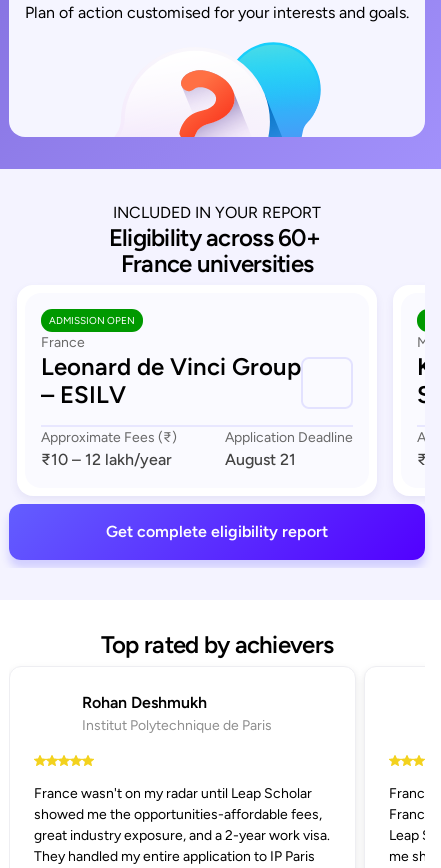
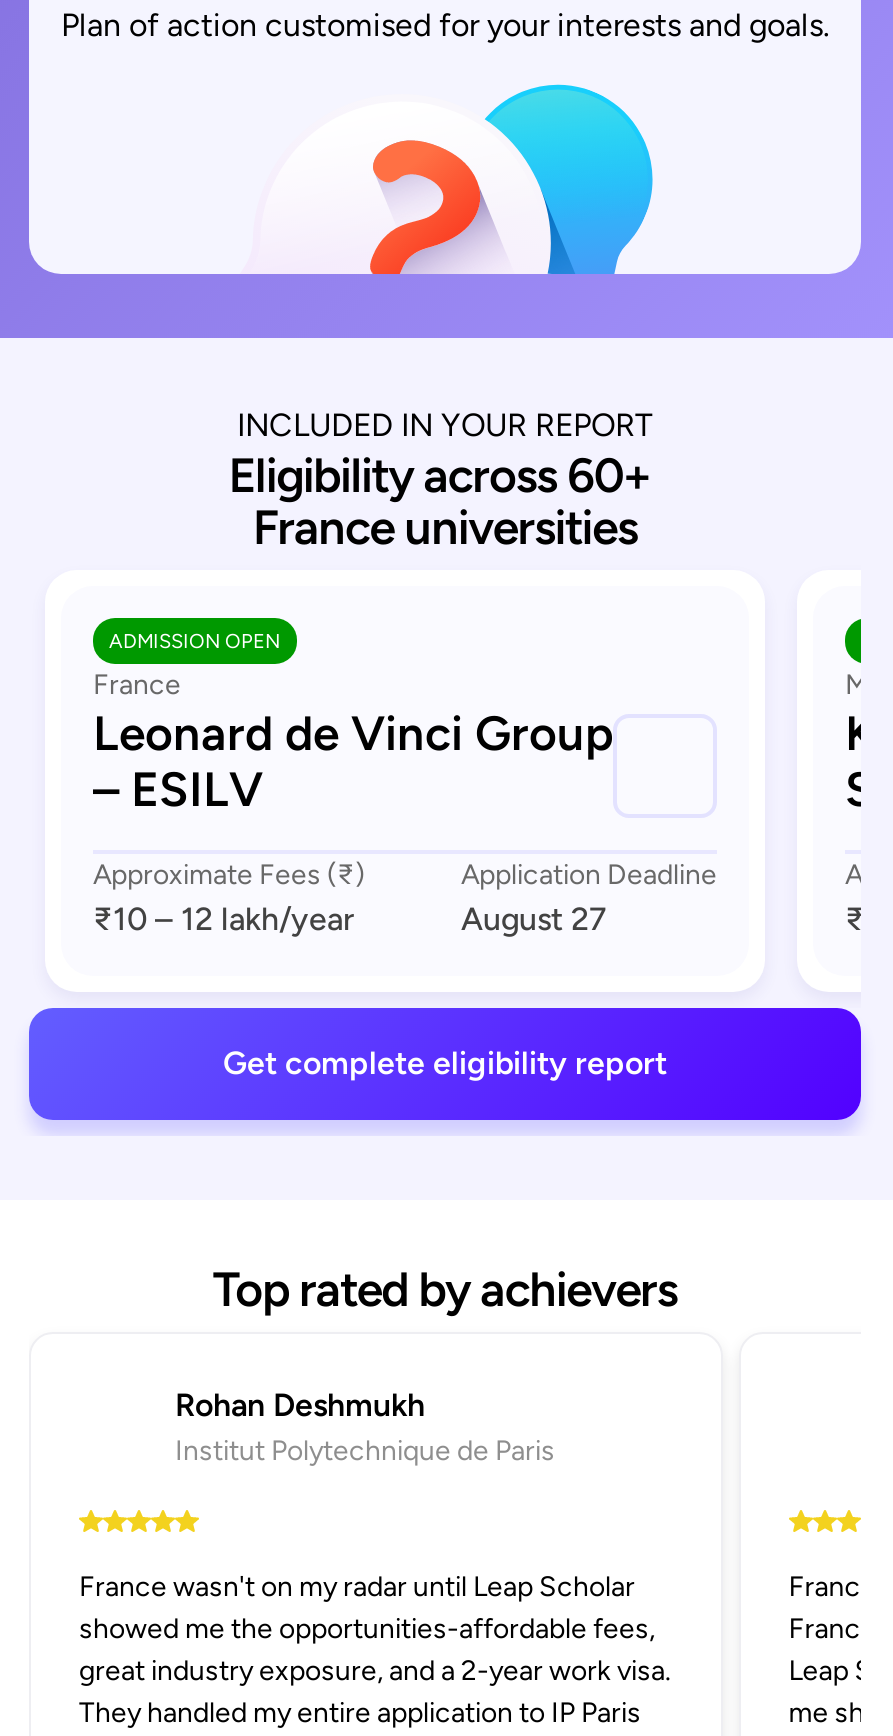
[225,450,296,469] August 21 -> [461,900,607,938] August 27

